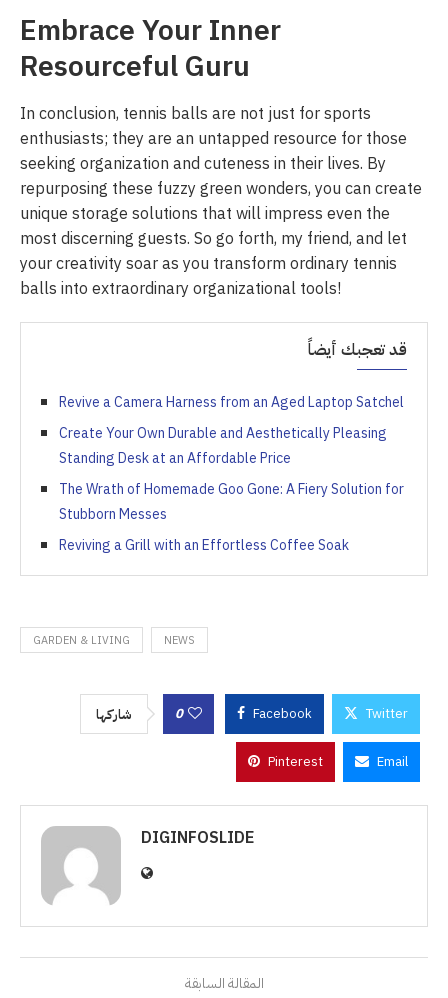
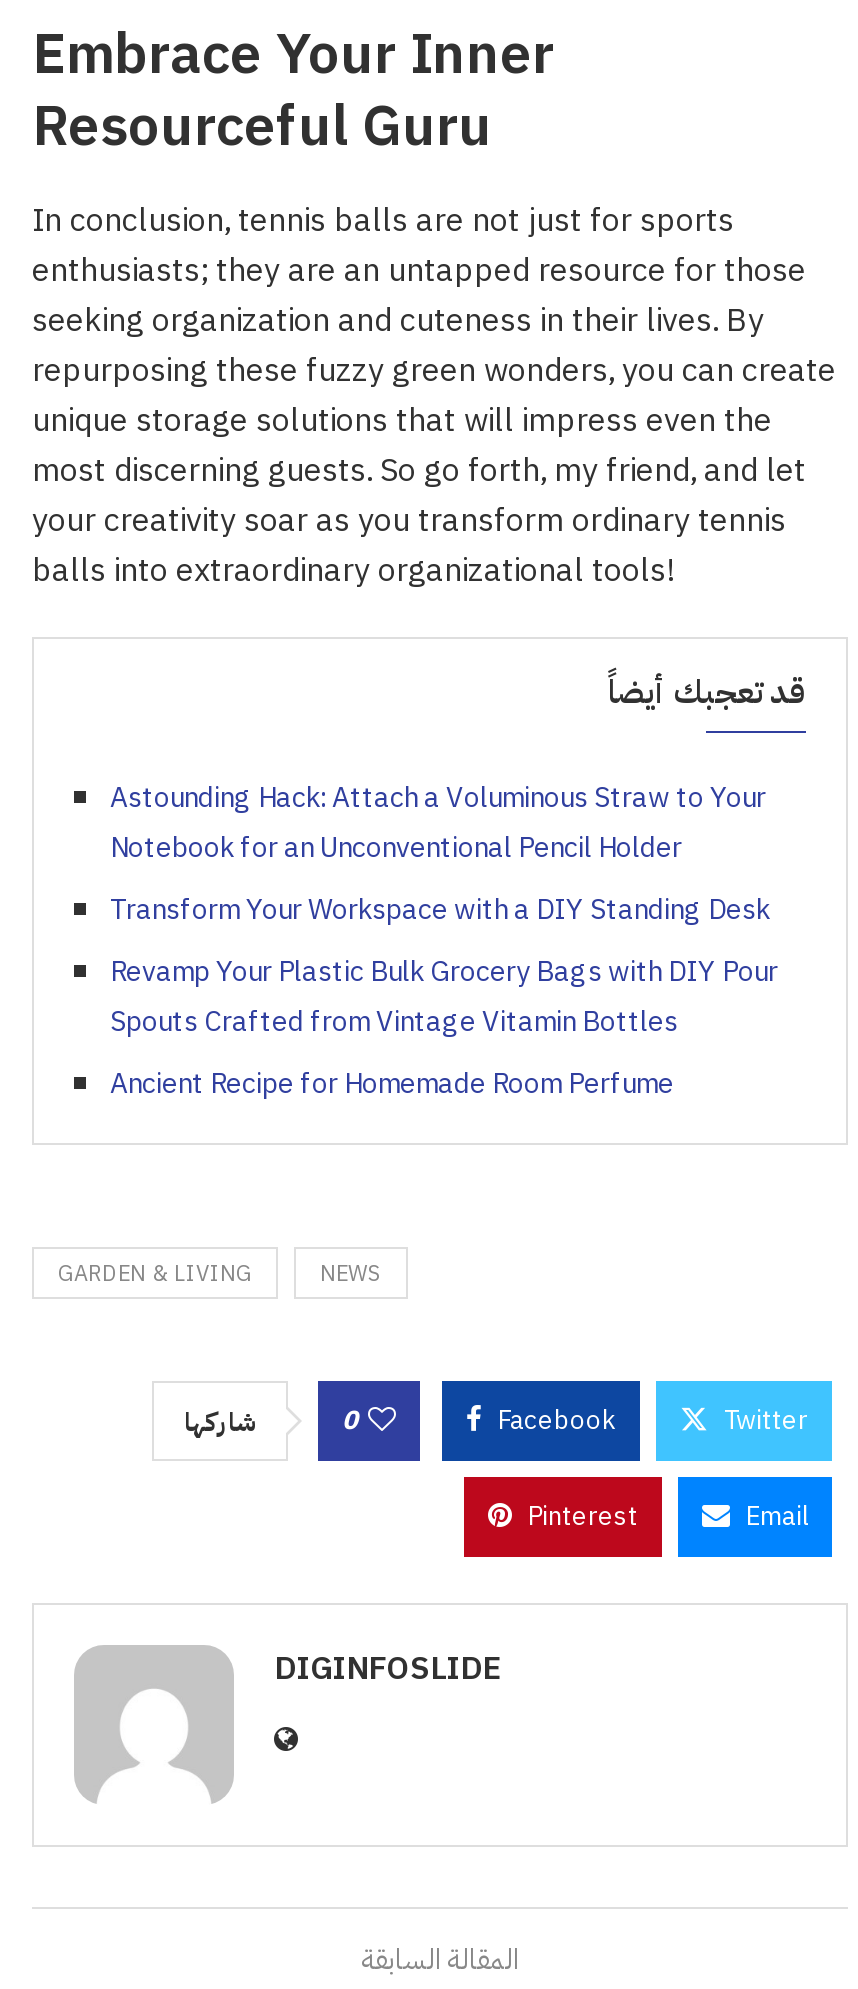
[59,392,404,413] Revive a Camera Harness from an Aged Laptop Satchel -> [110,778,766,870] Astounding Hack: Attach a Voluminous Straw to Your | Notebook for an Unconventional Pencil Holder
[59,423,387,469] Create Your Own Durable and Aesthetically Pleasing | Standing Desk at an Affordable Price -> [110,890,770,932] Transform Your Workspace with a DIY Standing Desk
[59,479,404,525] The Wrath of Homemade Goo Gone: A Fiery Solution for | Stubborn Messes -> [110,952,778,1044] Revamp Your Plastic Bulk Grocery Bags with DIY Pour | Spouts Crafted from Vintage Vitamin Bottles
[59,535,349,556] Reviving a Grill with an Effortless Coffee Soak -> [110,1064,674,1106] Ancient Recipe for Homemade Room Perfume

